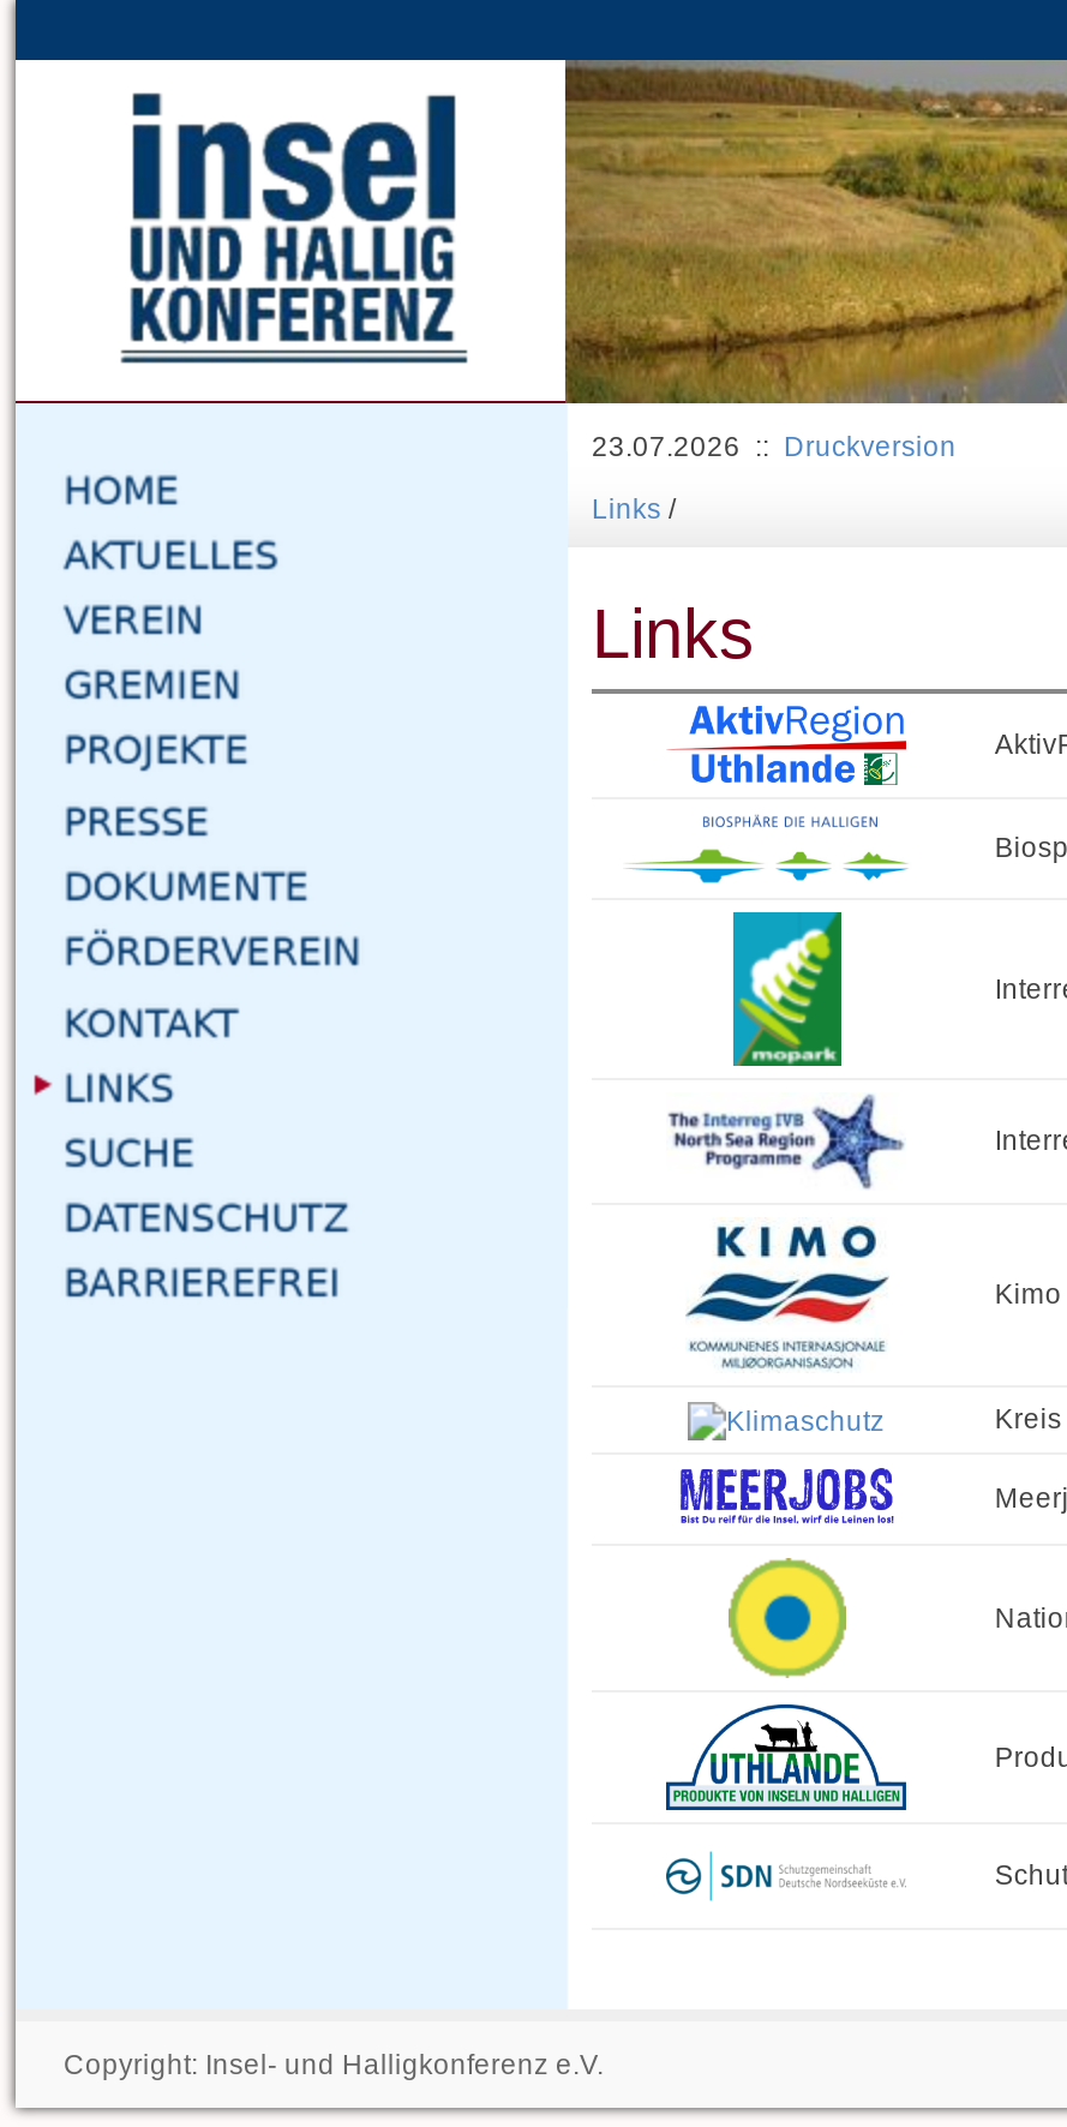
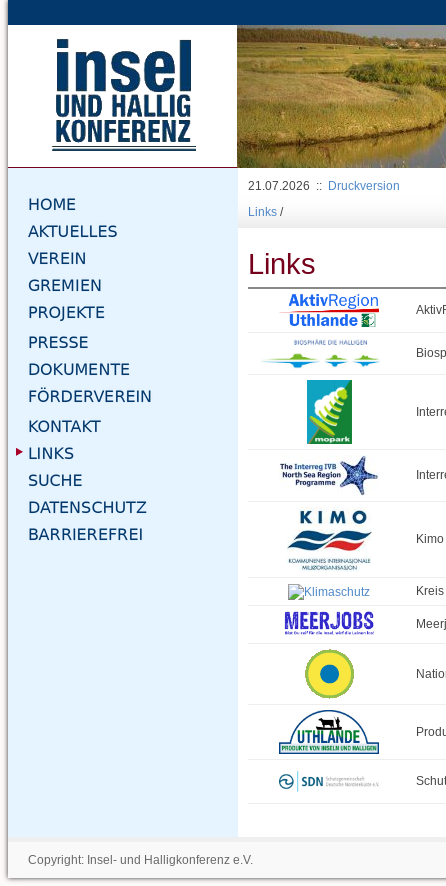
[592,430,957,461] 23.07.2026 :: Druckversion -> [248,179,400,192] 21.07.2026 :: Druckversion

